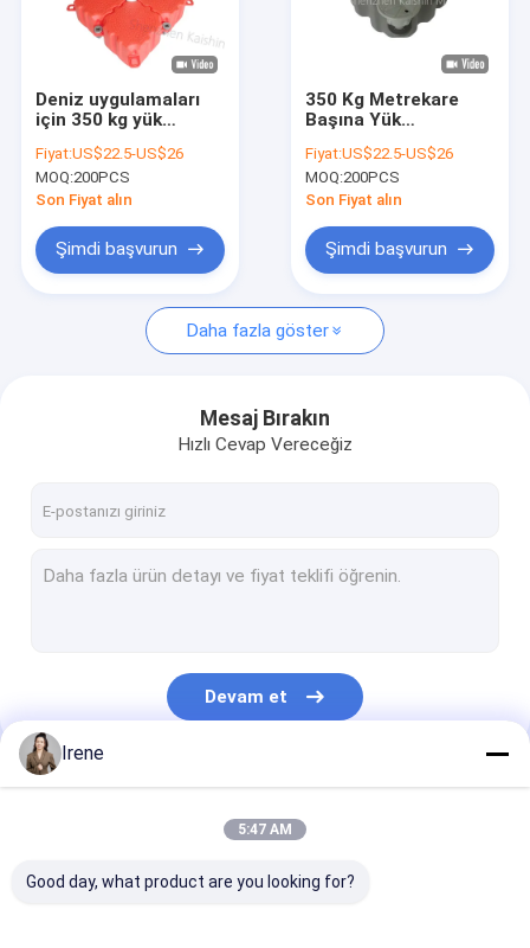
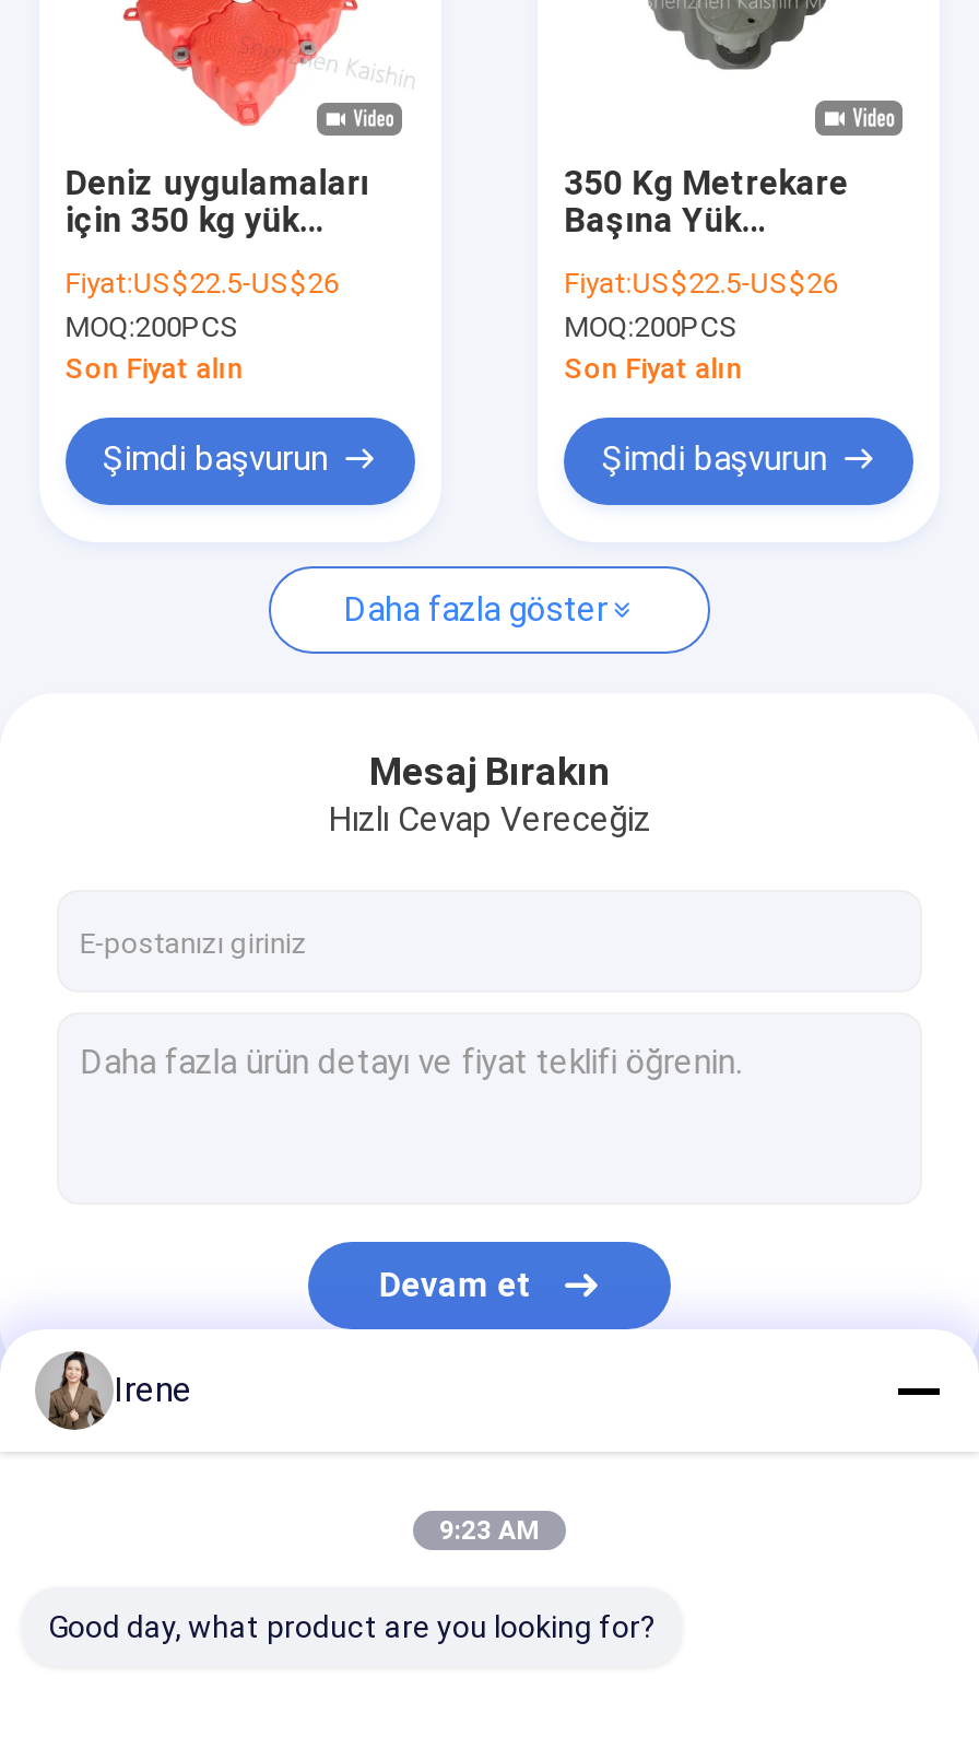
[238,821,292,838] 5:47 AM -> [439,1515,540,1546] 9:23 AM

